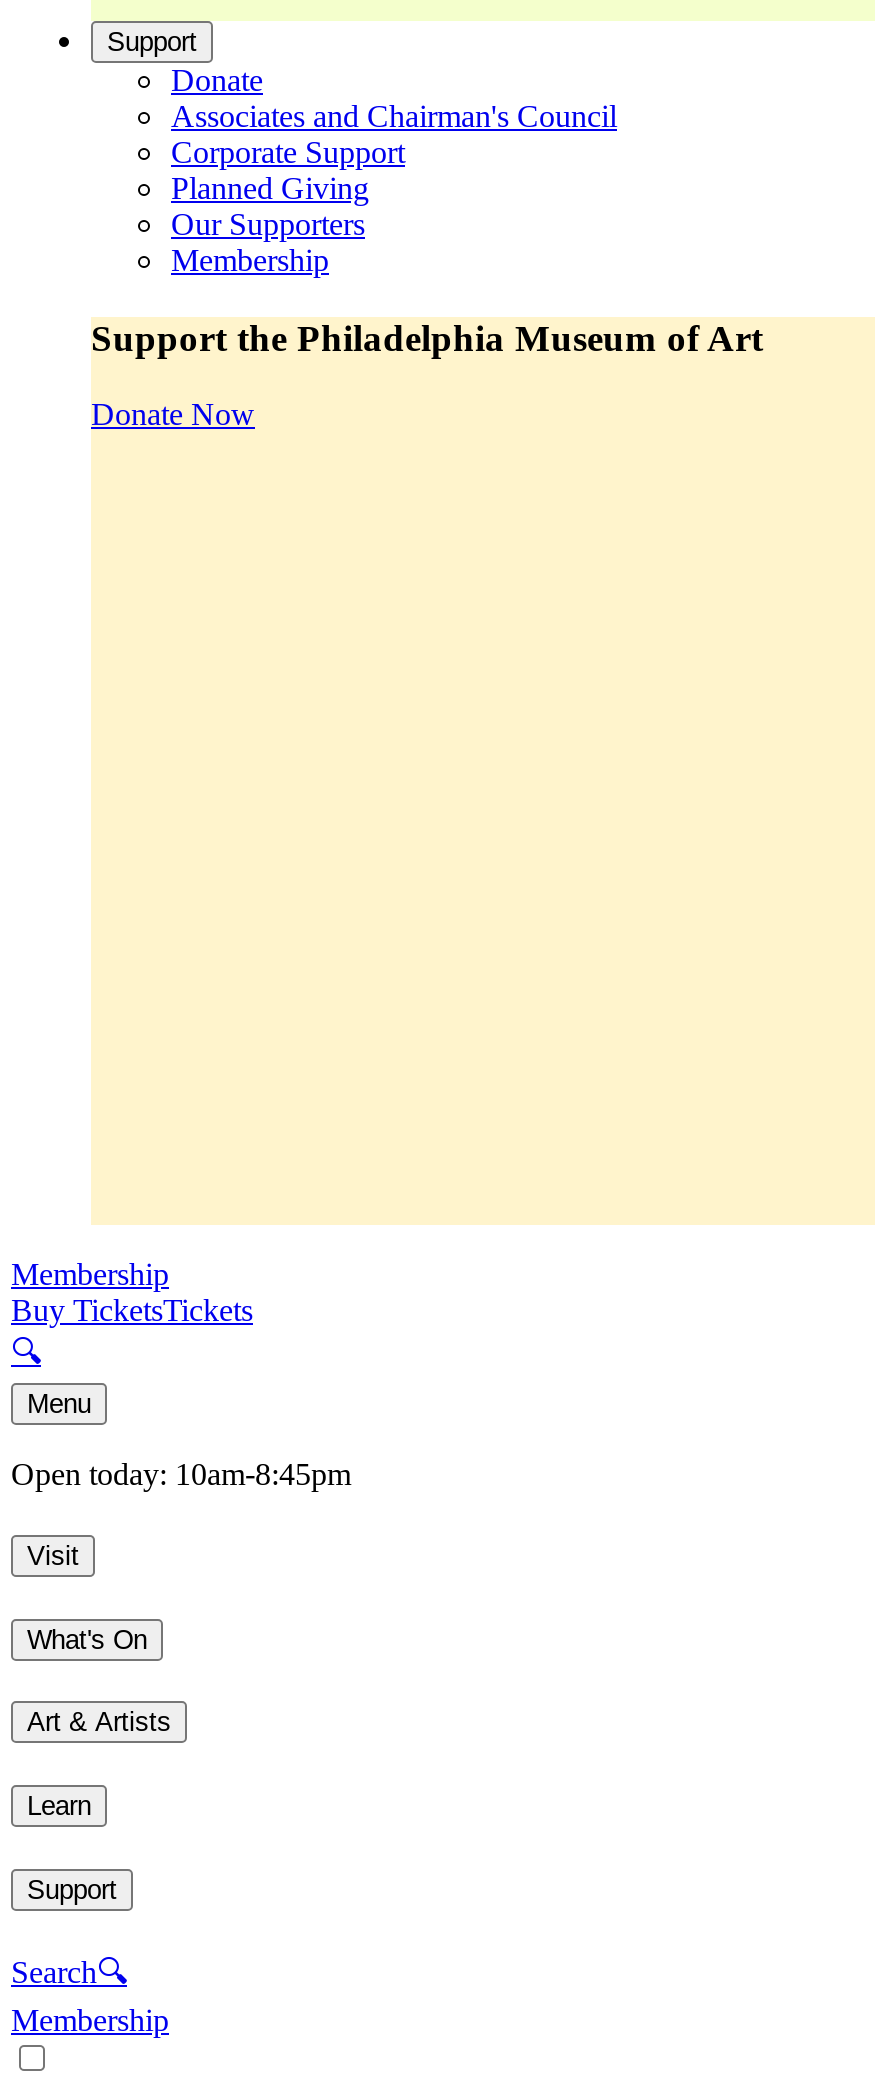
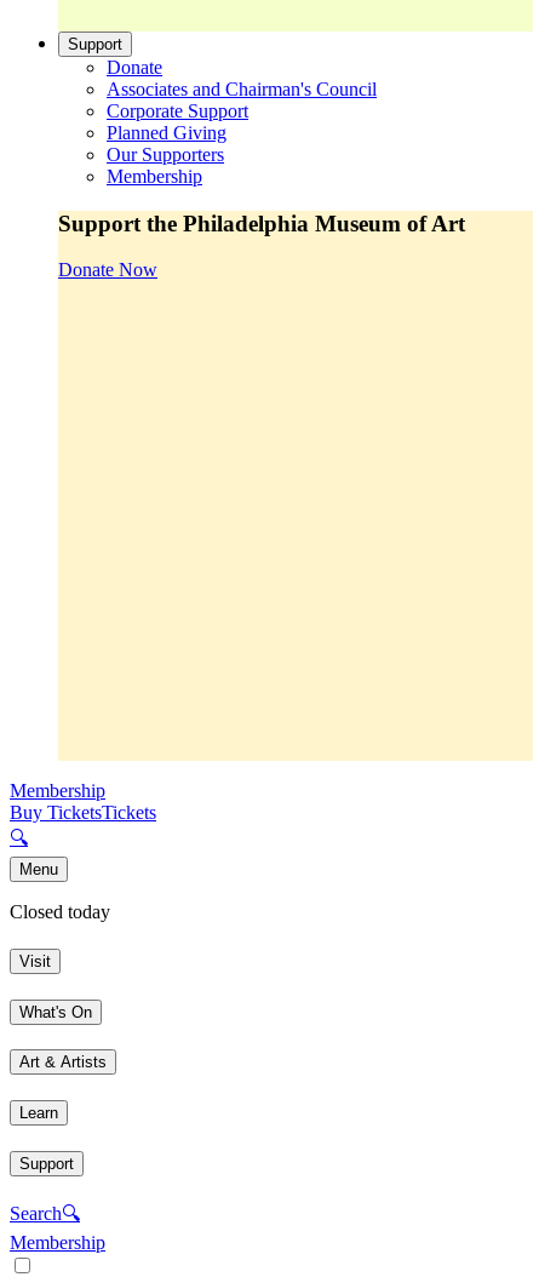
[11,1458,351,1492] Open today: 10am-8:45pm -> [10,902,110,922] Closed today

